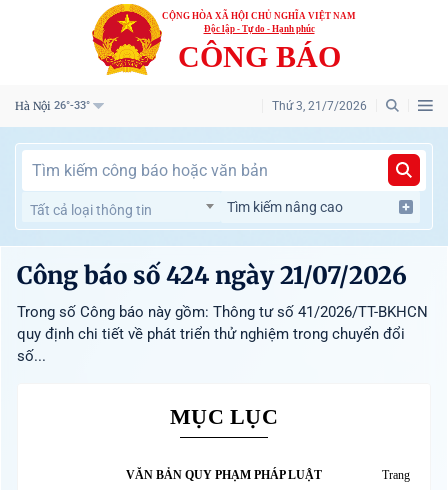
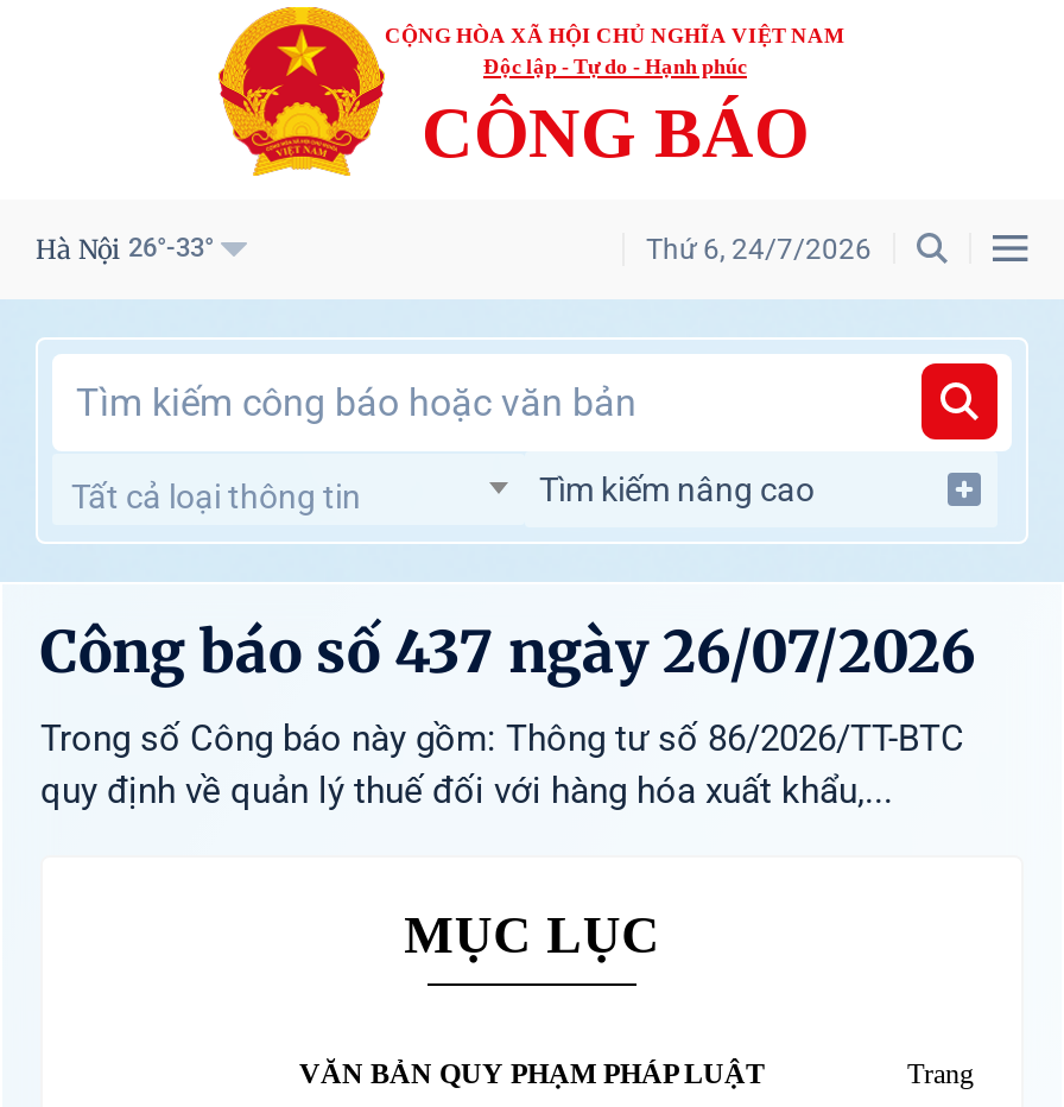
[272,98,367,112] Thứ 3, 21/7/2026 -> [646,232,872,265] Thứ 6, 24/7/2026
[17,259,428,364] Công báo số 424 ngày 21/07/2026 | Trong số Công báo này gồm: Thông tư số 41/2026/TT-BKHCN | quy định chi tiết về phát triển thử nghiệm trong chuyển đổi | số... -> [40,614,976,811] Công báo số 437 ngày 26/07/2026 | Trong số Công báo này gồm: Thông tư số 86/2026/TT-BTC | quy định về quản lý thuế đối với hàng hóa xuất khẩu,...

